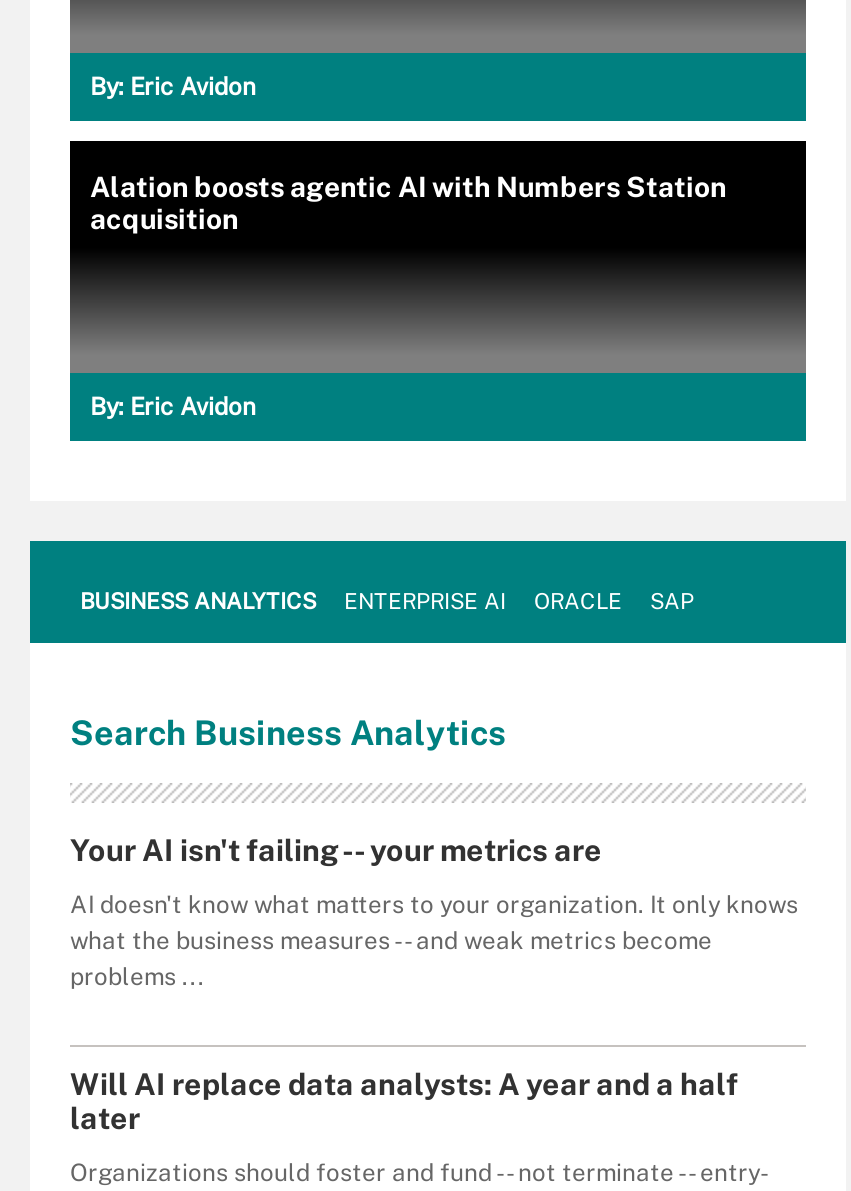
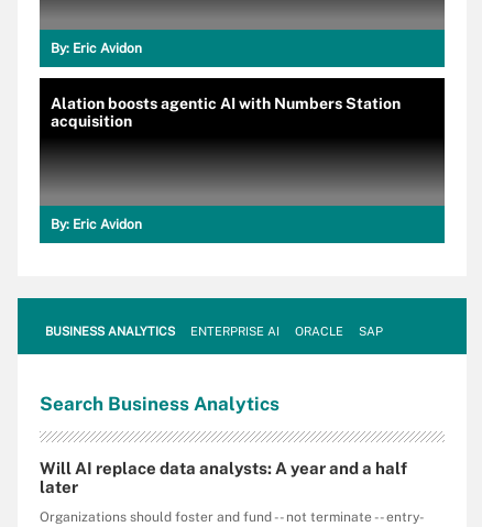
[70,832,798,990] Your AI isn't failing -- your metrics are | AI doesn't know what matters to your organization. It only knows | what the business measures -- and weak metrics become | problems ... -> none

